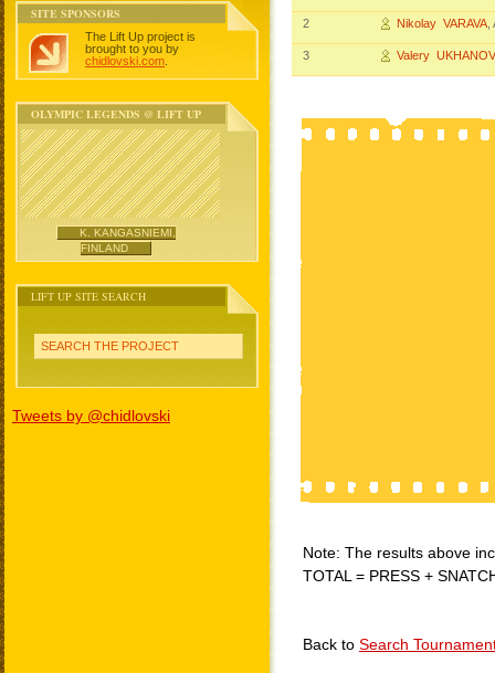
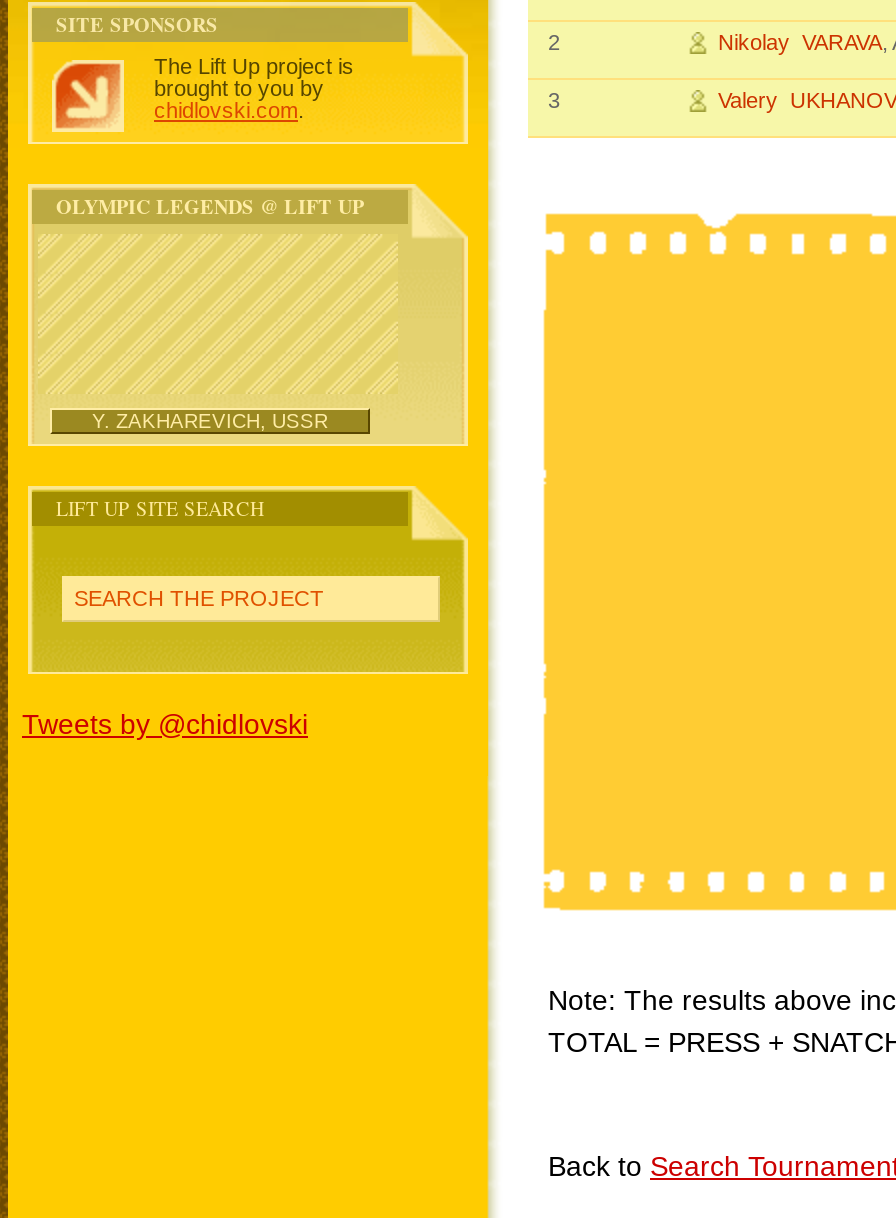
[80,226,176,254] K. KANGASNIEMI, | FINLAND -> [92,409,328,431] Y. ZAKHAREVICH, USSR

